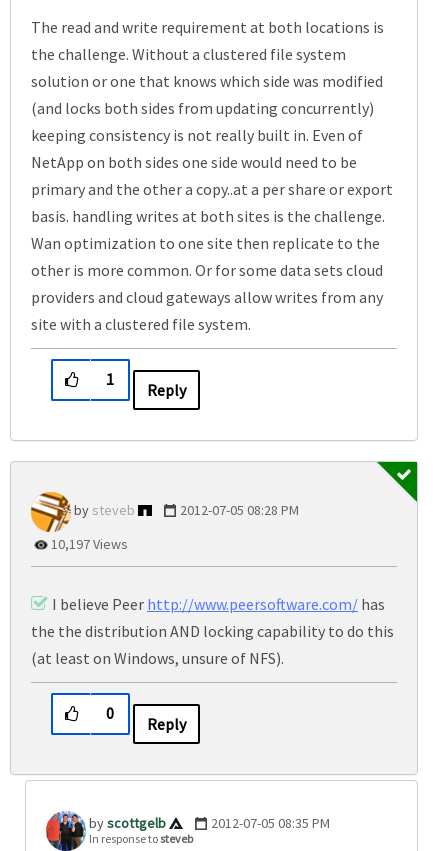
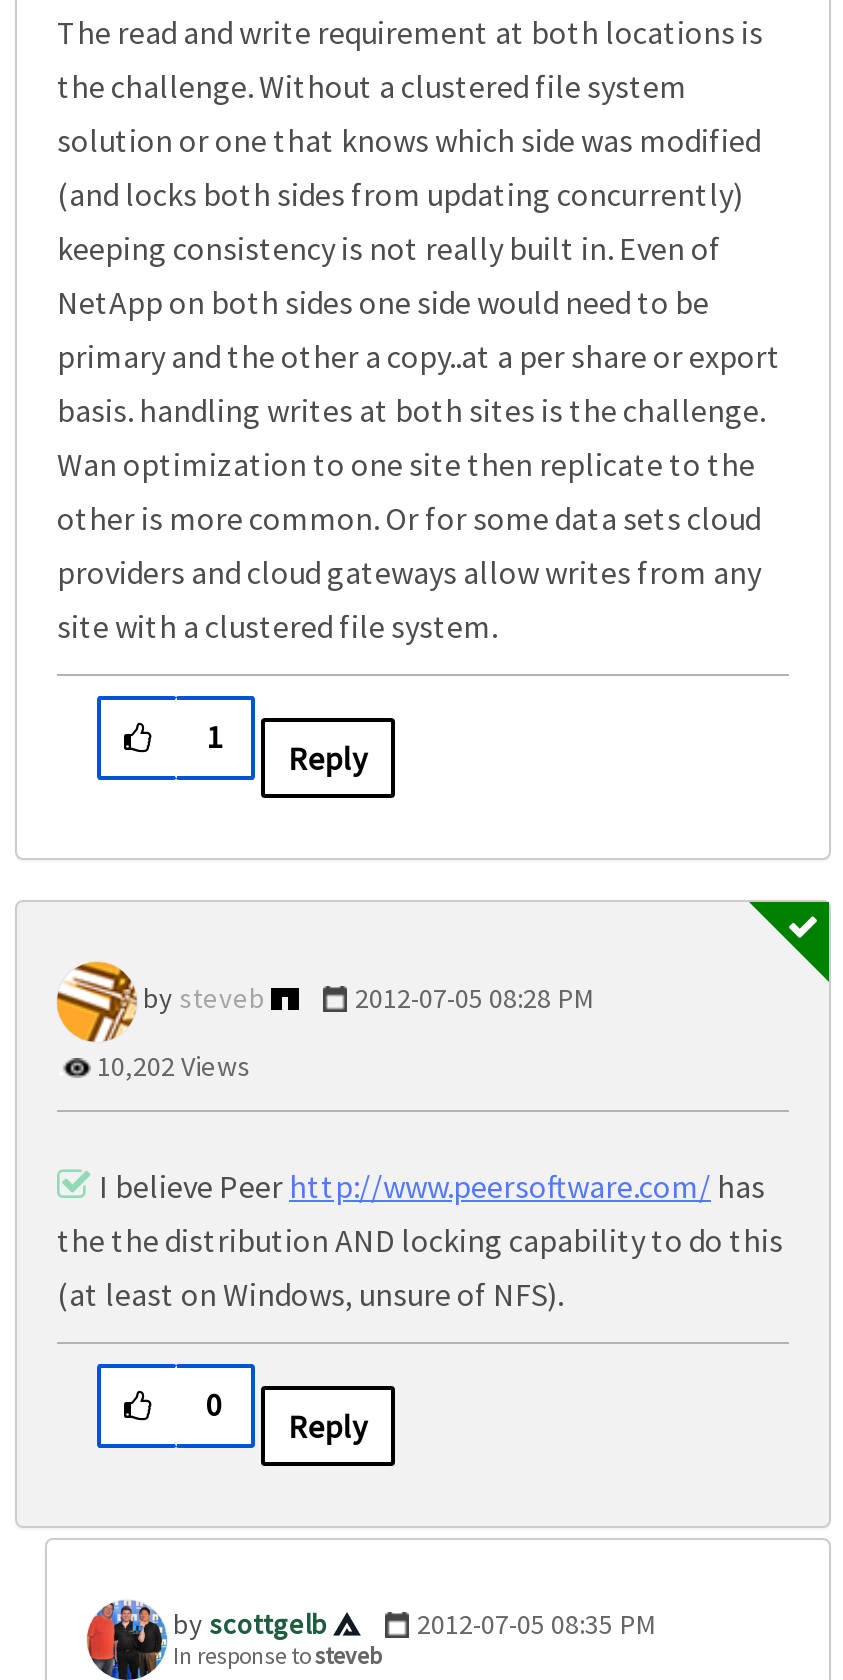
[48,535,128,553] 10,197 Views -> [91,1048,251,1084] 10,202 Views

